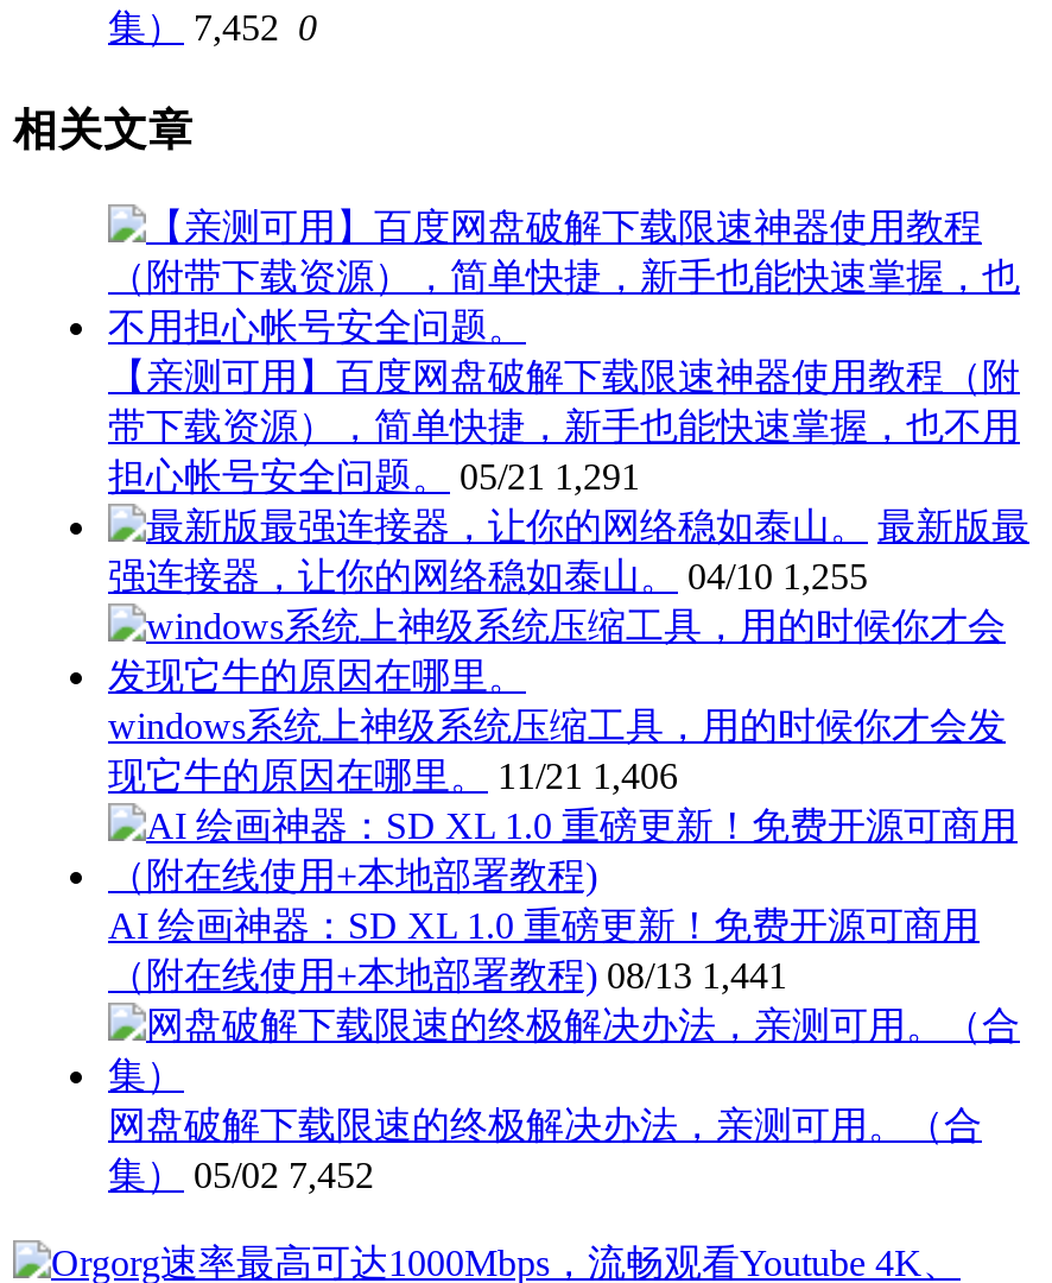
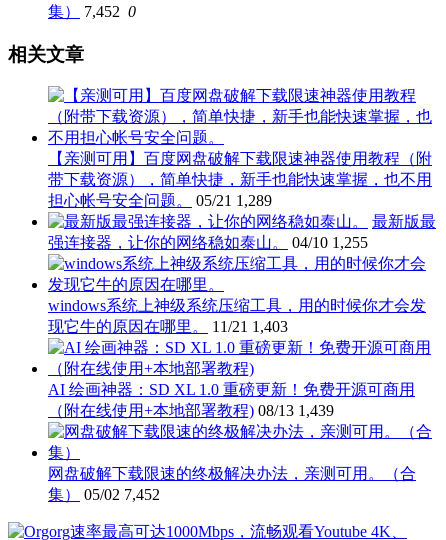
[108,457,640,497] 担心帐号安全问题。 05/21 1,291 -> [48,192,272,209] 担心帐号安全问题。 05/21 1,289
[108,756,678,796] 现它牛的原因在哪里。 11/21 1,406 -> [48,318,288,335] 现它牛的原因在哪里。 11/21 1,403
[108,956,787,996] （附在线使用+本地部署教程) 08/13 1,441 -> [48,402,334,419] （附在线使用+本地部署教程) 08/13 1,439

